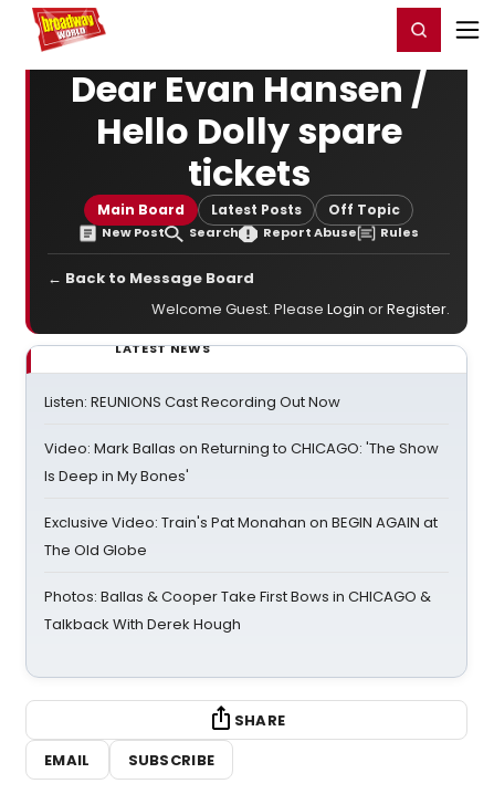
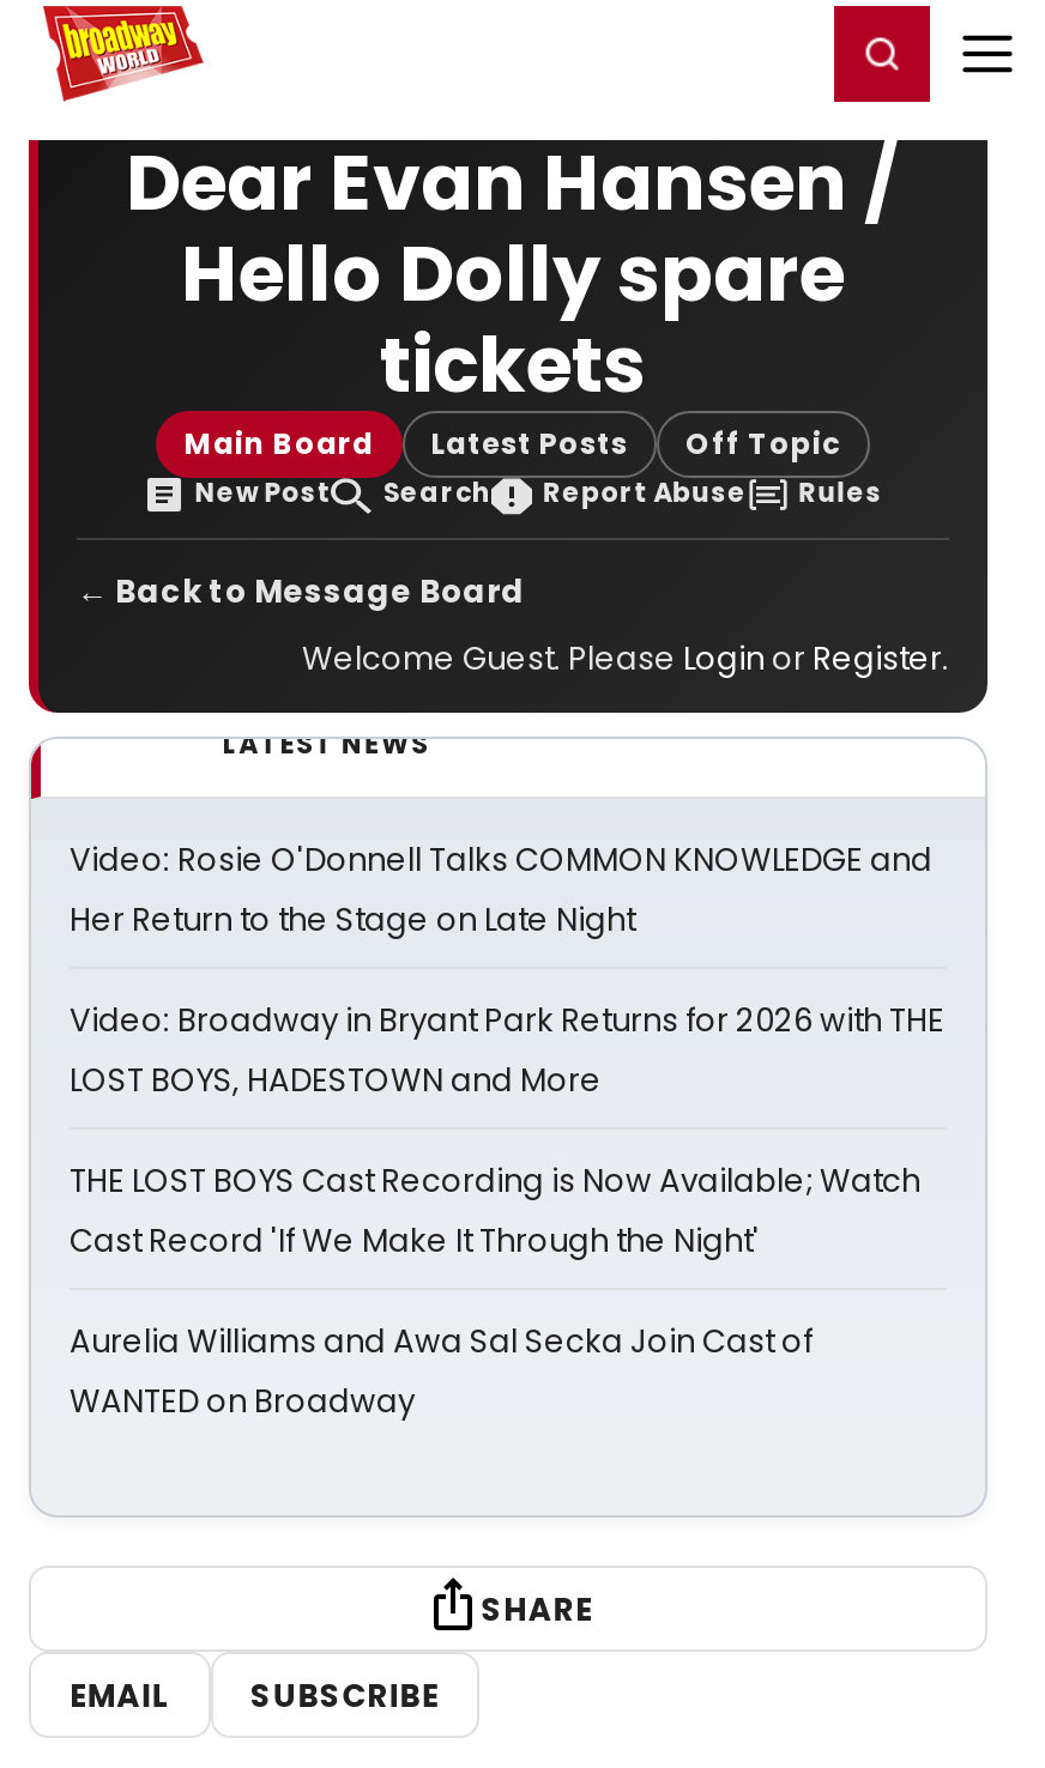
[44,391,340,412] Listen: REUNIONS Cast Recording Out Now -> [70,837,932,943] Video: Rosie O'Donnell Talks COMMON KNOWLEDGE and | Her Return to the Stage on Late Night
[44,438,439,487] Video: Mark Ballas on Returning to CHICAGO: 'The Show | Is Deep in My Bones' -> [70,998,944,1103] Video: Broadway in Bryant Park Returns for 2026 with THE | LOST BOYS, HADESTOWN and More
[44,512,438,561] Exclusive Video: Train's Pat Monahan on BEGIN AGAIN at | The Old Globe -> [70,1158,920,1264] THE LOST BOYS Cast Recording is Now Available; Watch | Cast Record 'If We Make It Through the Night'
[44,586,431,635] Photos: Ballas & Cooper Take First Bows in CHICAGO & | Talkback With Derek Hough -> [70,1319,813,1424] Aurelia Williams and Awa Sal Secka Join Cast of | WANTED on Broadway

